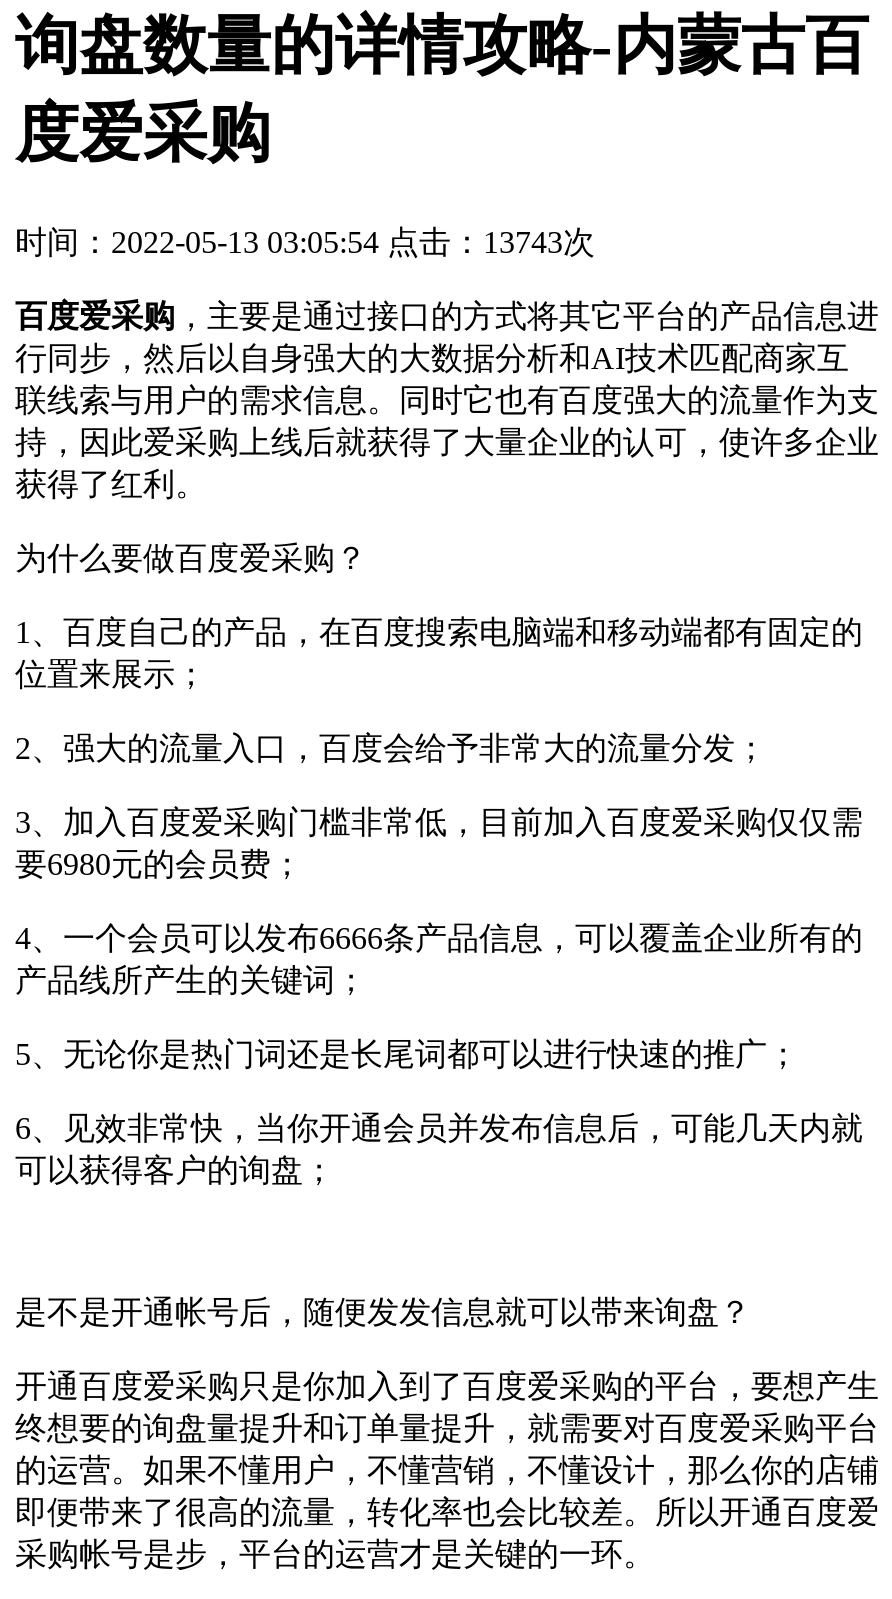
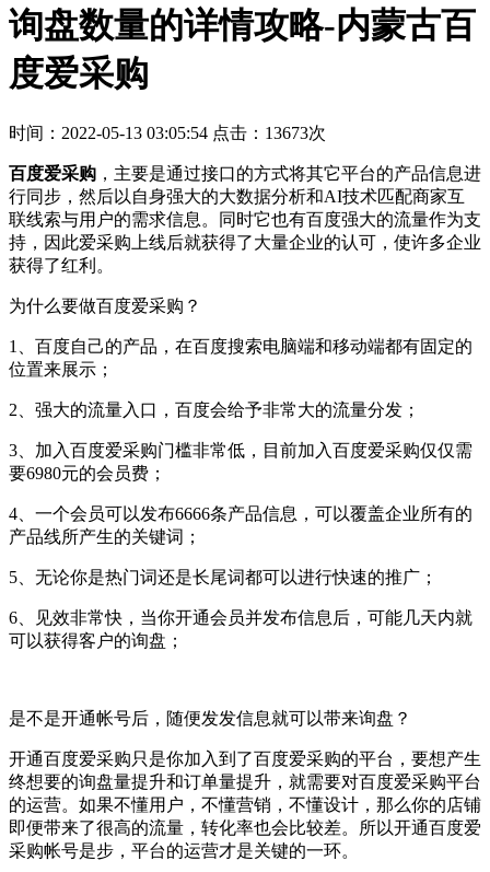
[15,224,595,258] 时间：2022-05-13 03:05:54 点击：13743次 -> [9,123,326,142] 时间：2022-05-13 03:05:54 点击：13673次

